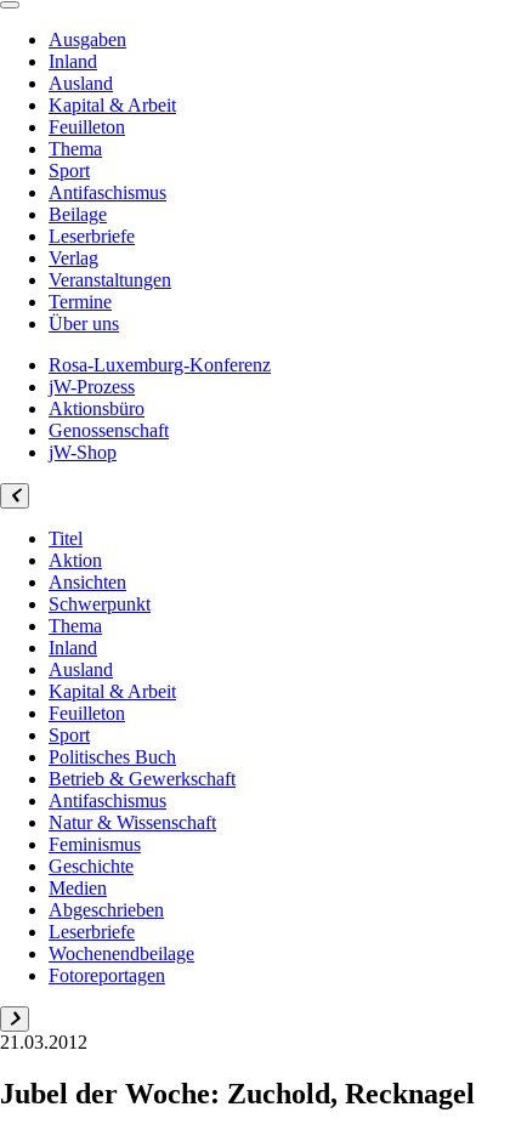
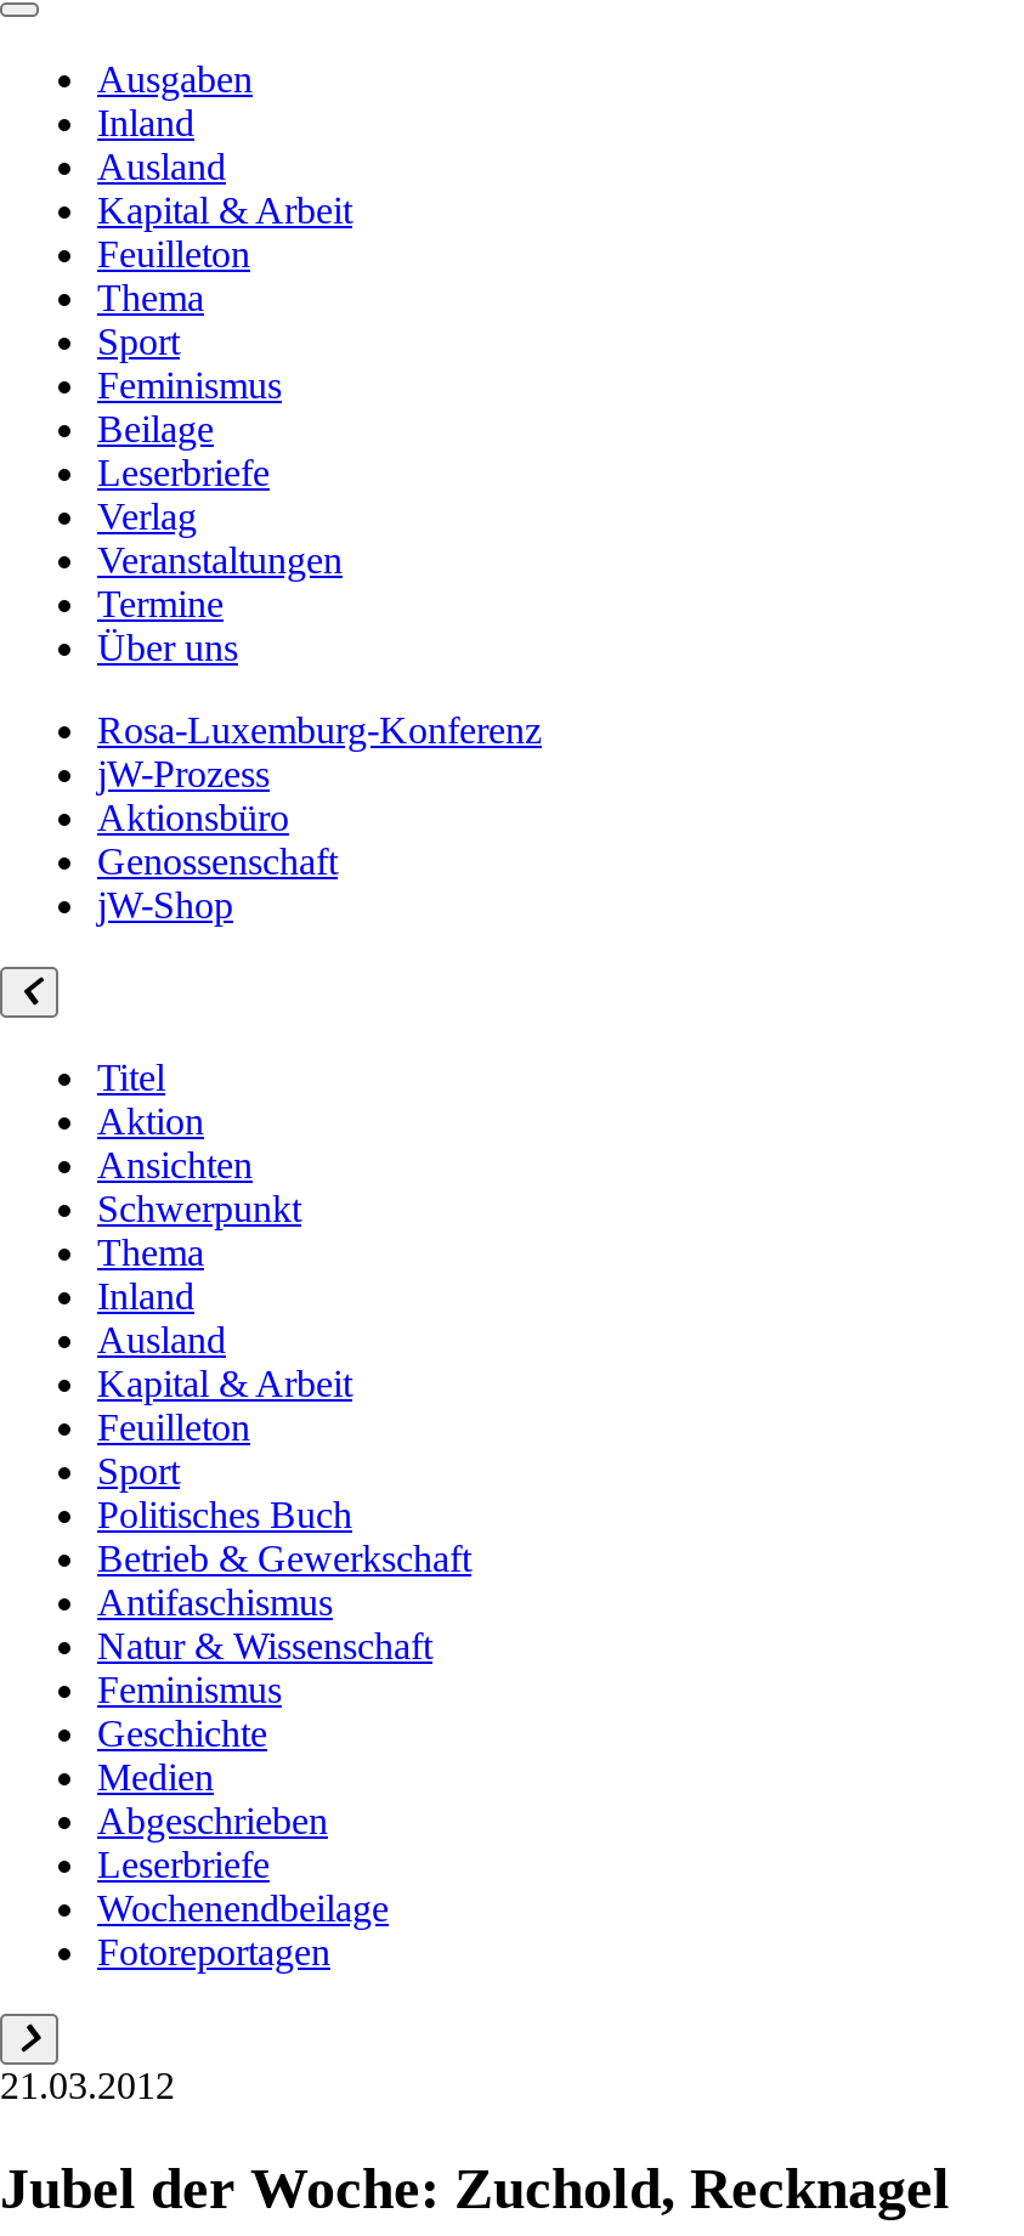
[49,182,166,203] Antifaschismus -> [97,364,282,406] Feminismus

